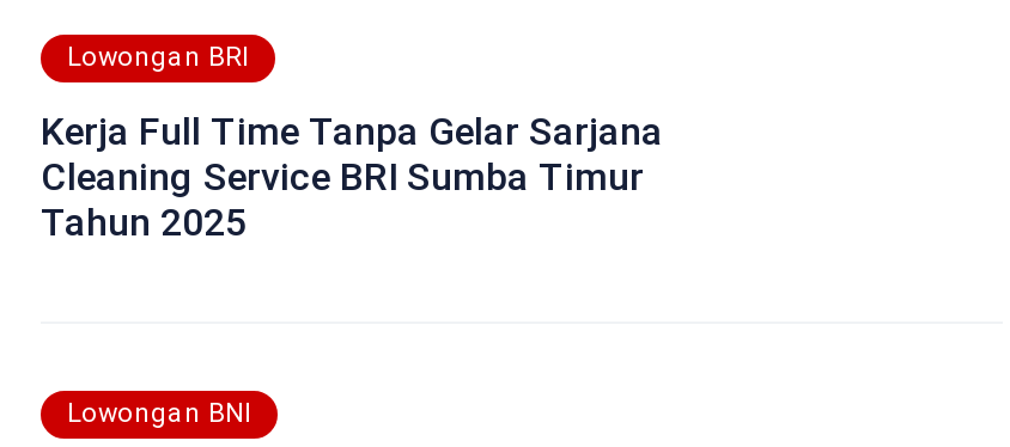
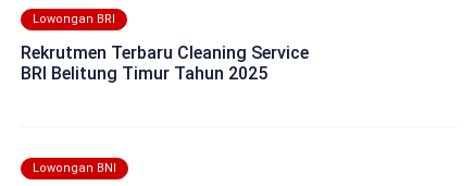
[41,109,663,245] Kerja Full Time Tanpa Gelar Sarjana | Cleaning Service BRI Sumba Timur | Tahun 2025 -> [21,43,309,84] Rekrutmen Terbaru Cleaning Service | BRI Belitung Timur Tahun 2025

